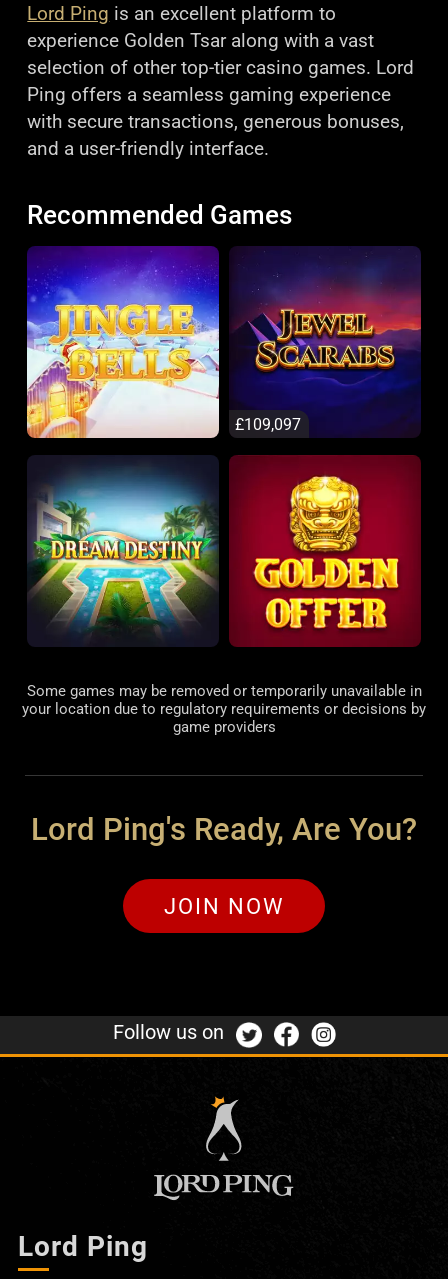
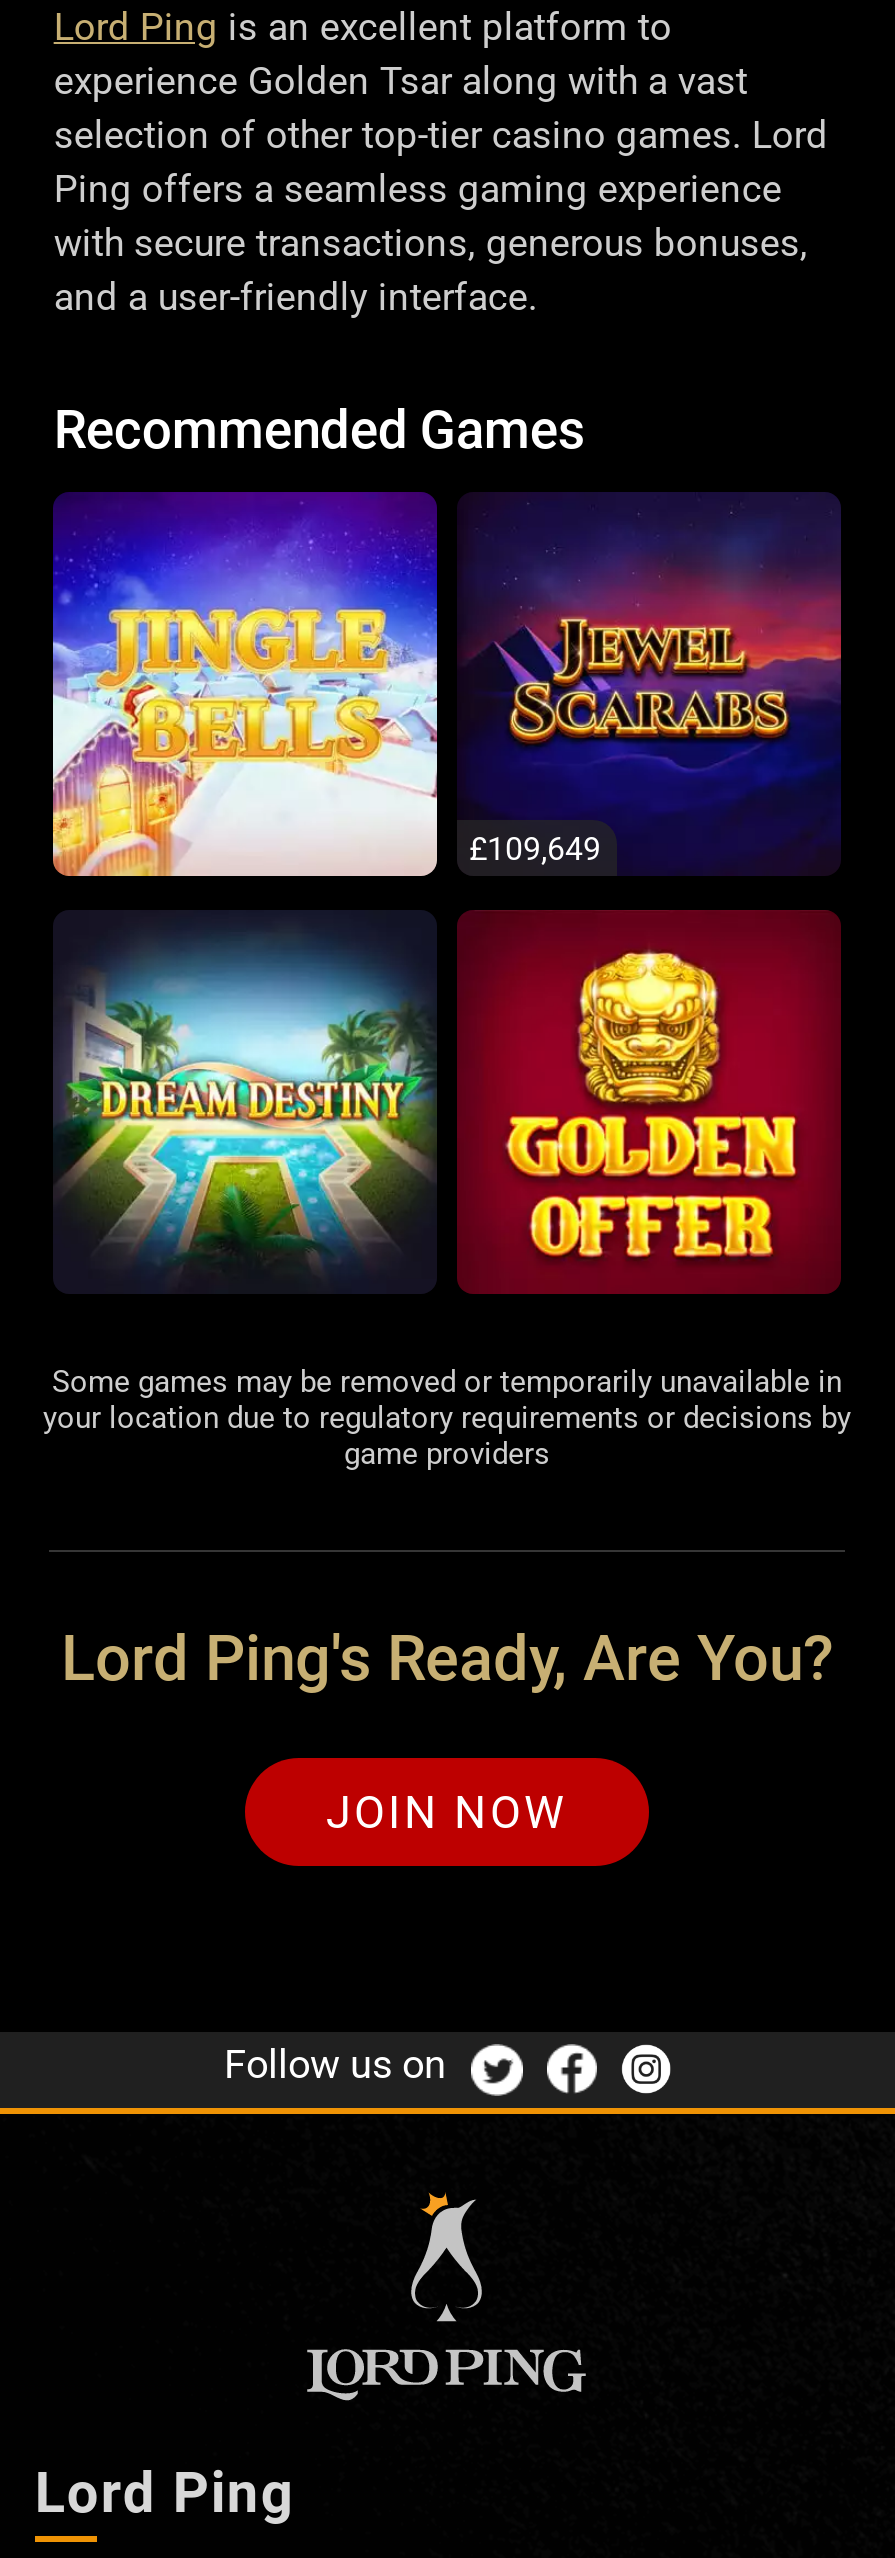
[235,415,301,434] £109,097 -> [469,830,601,868] £109,649

